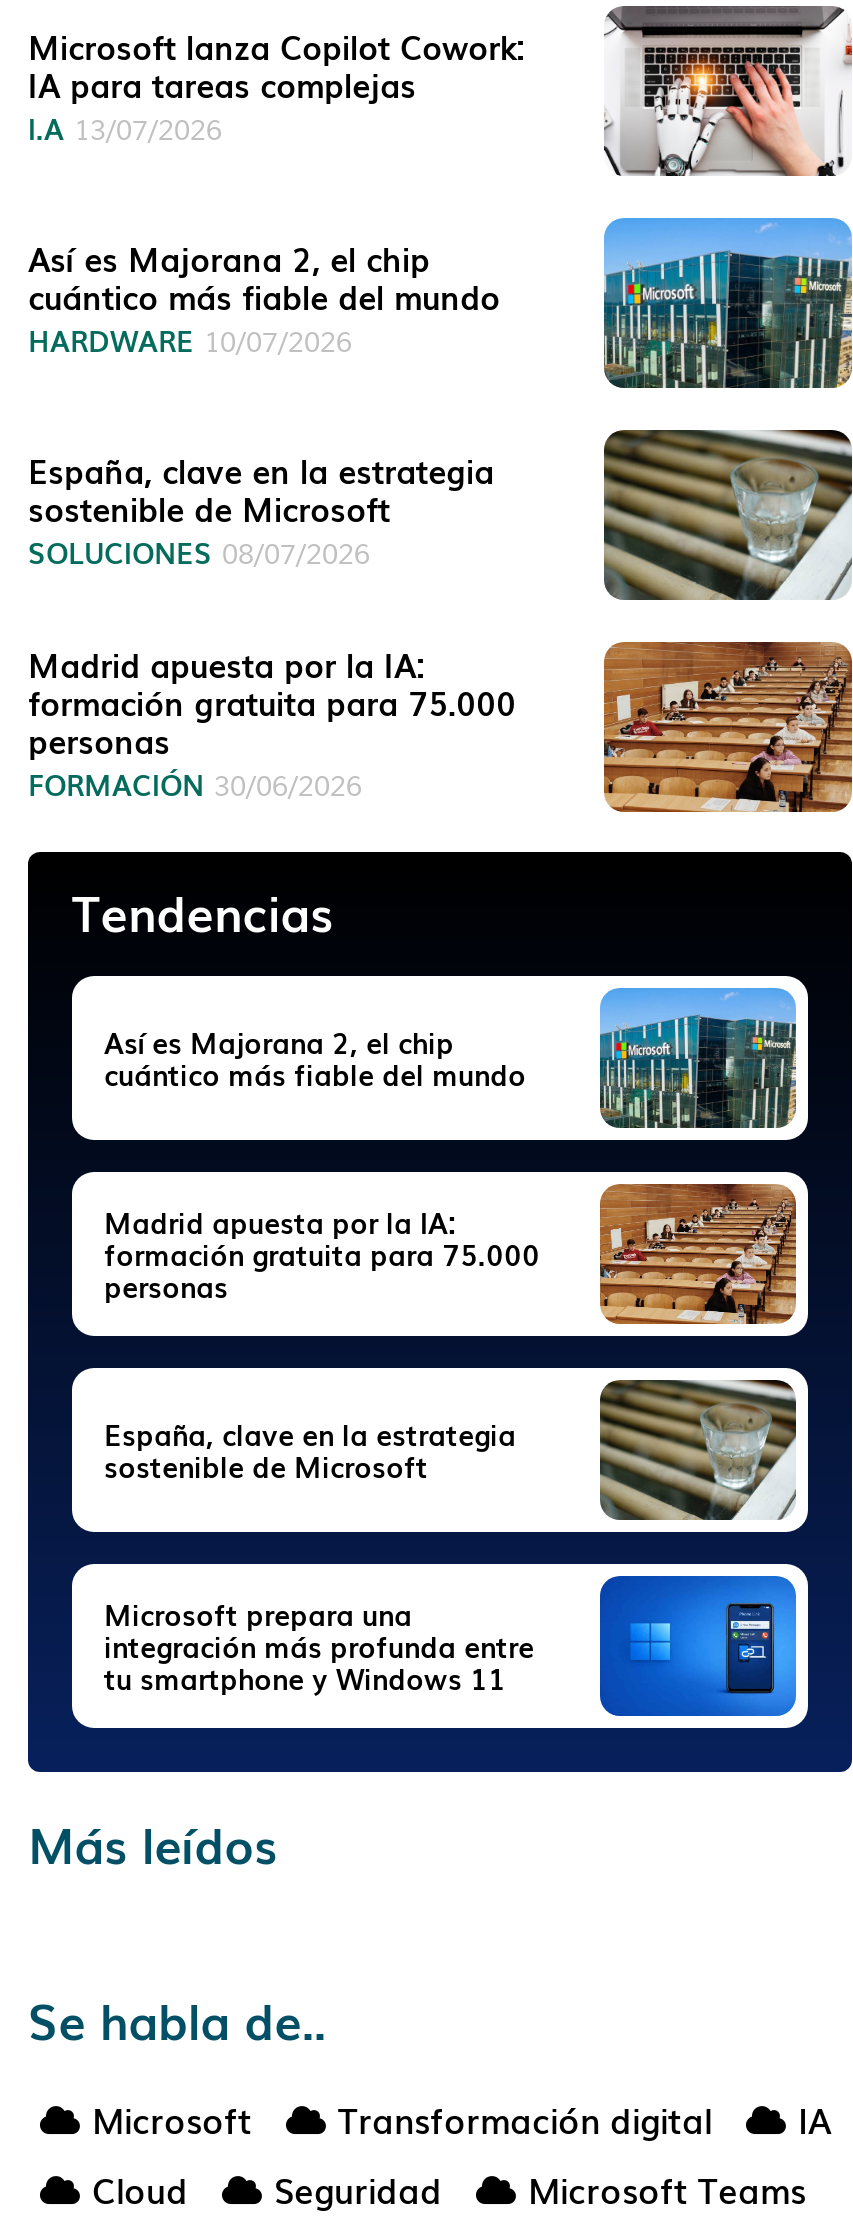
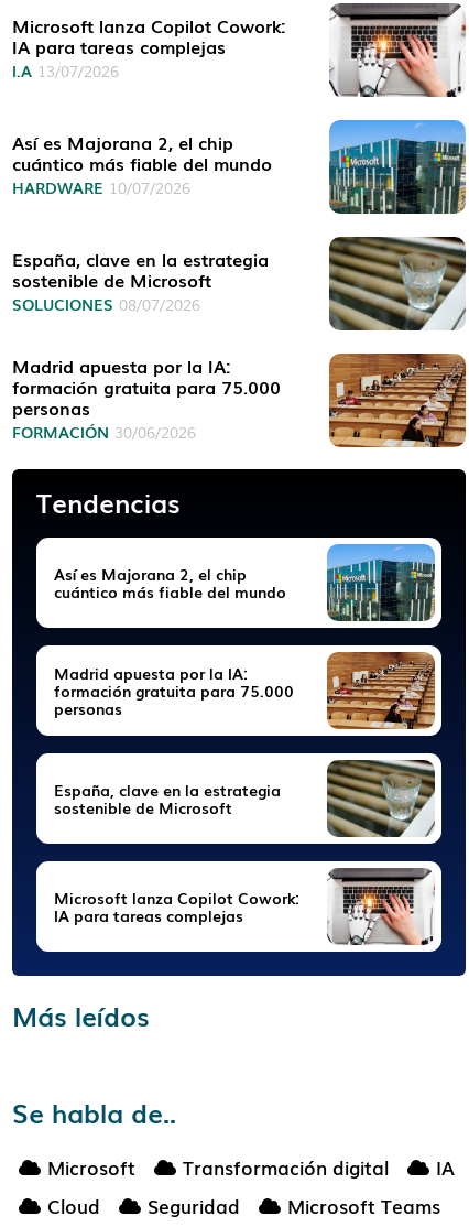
[104,1574,798,1718] [image] | Microsoft prepara una | integración más profunda entre | tu smartphone y Windows 11 -> [54,867,436,946] [image] | Microsoft lanza Copilot Cowork: | IA para tareas complejas

